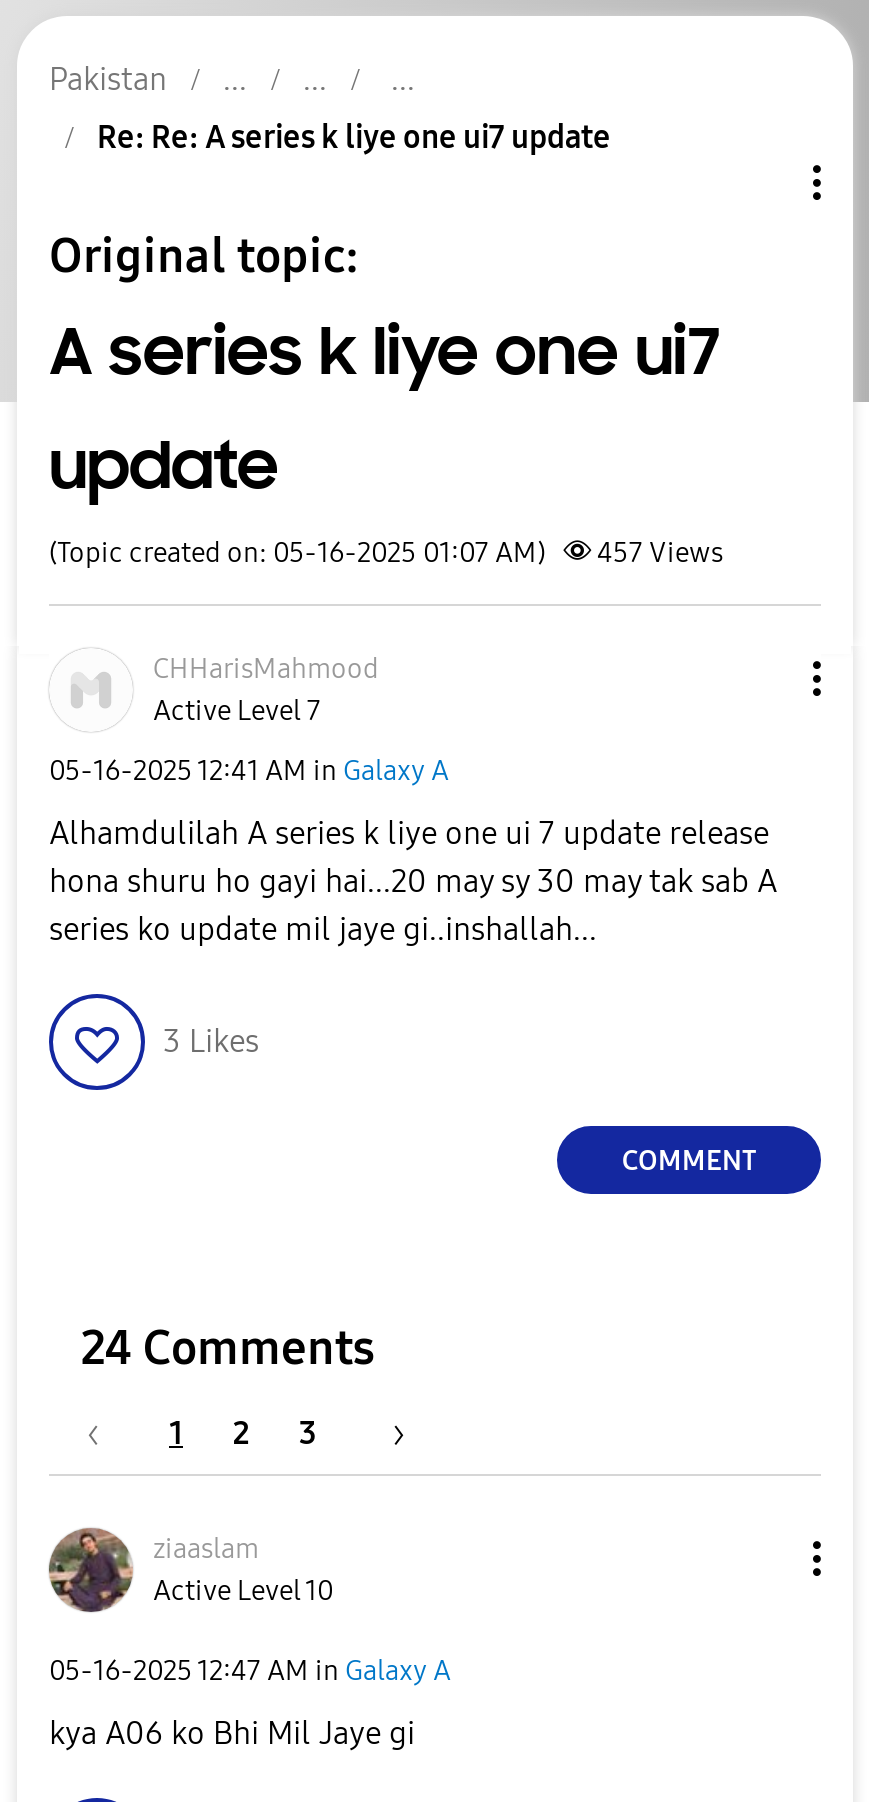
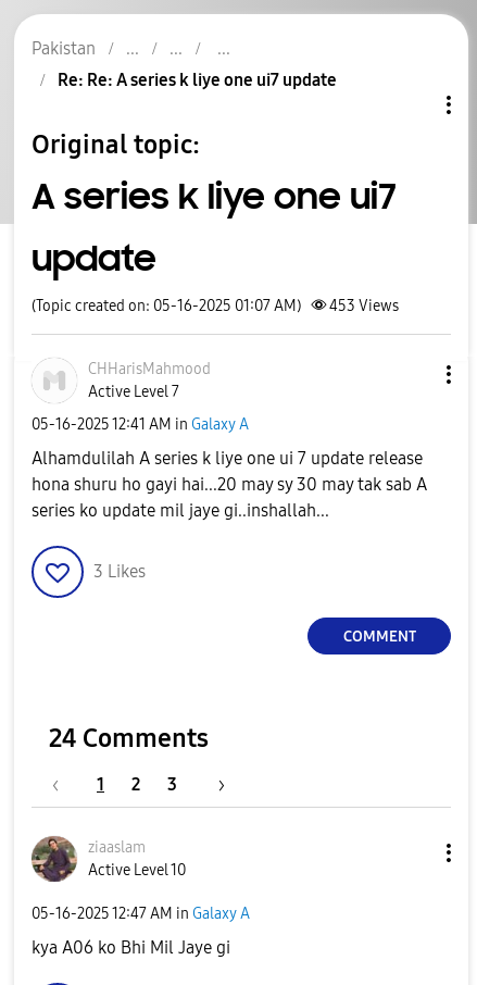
[49,536,723,570] (Topic created on: 05-16-2025 01:07 AM) 457 Views -> [32,297,399,315] (Topic created on: 05-16-2025 01:07 AM) 453 Views

